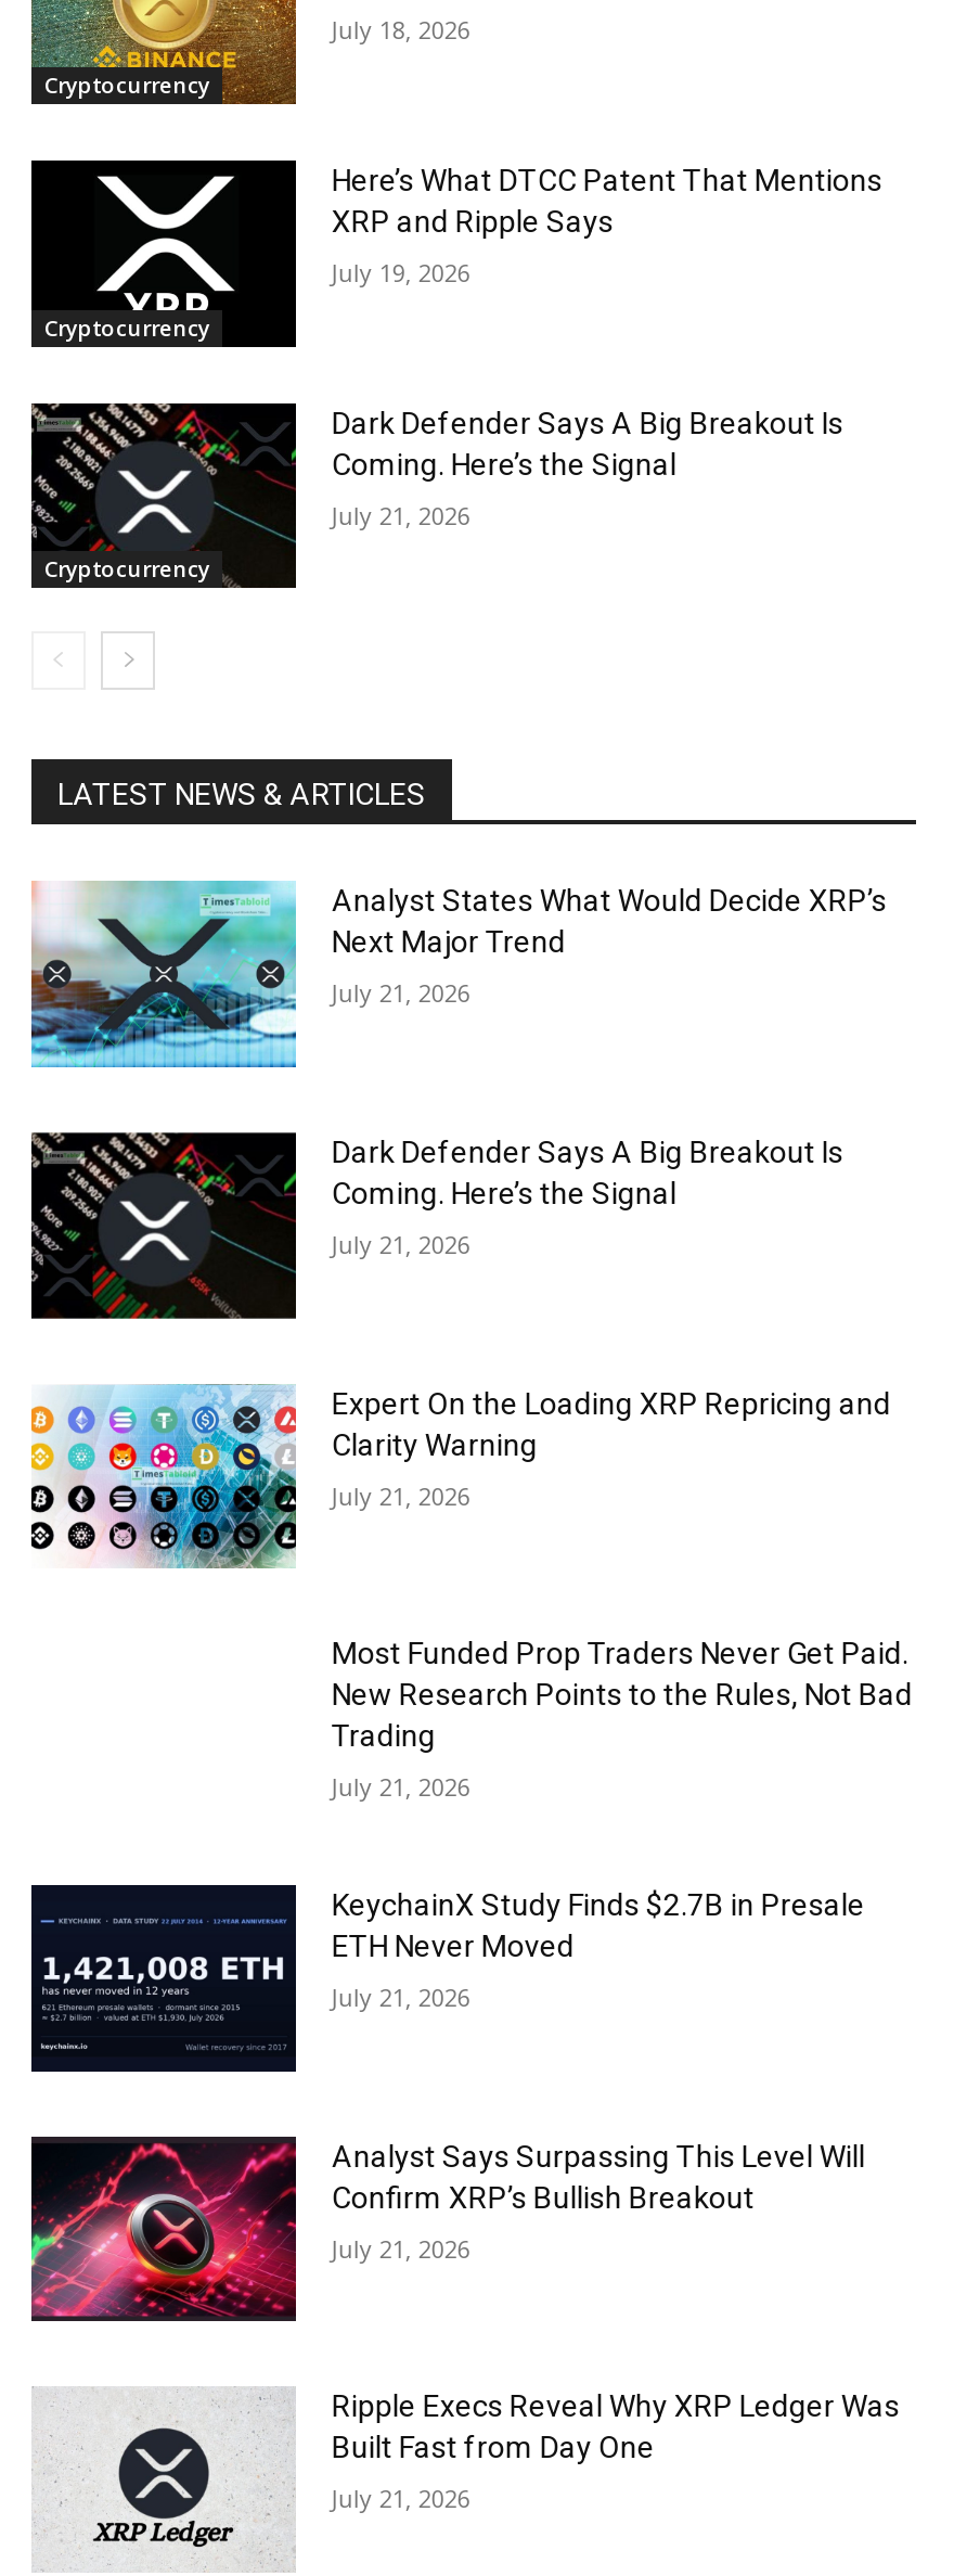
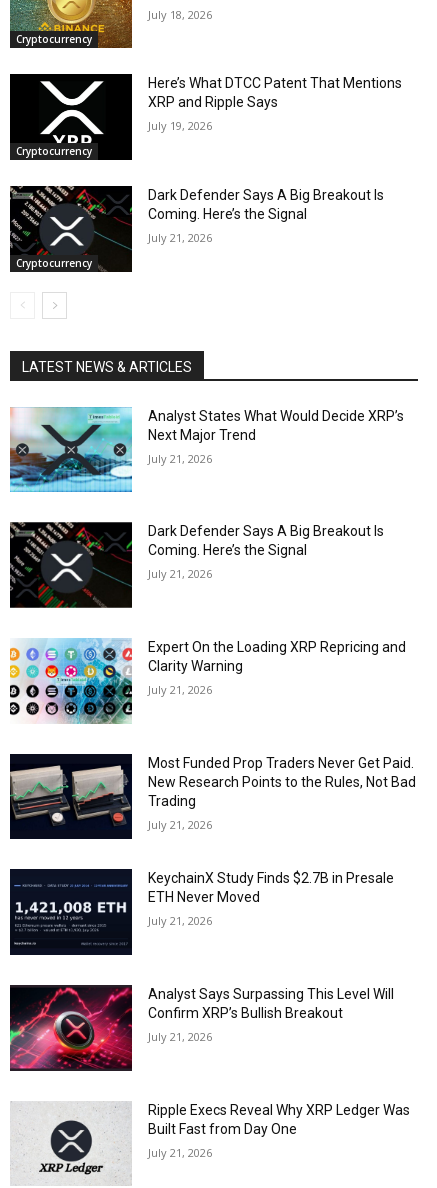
none -> [9,753,133,840] [image]

